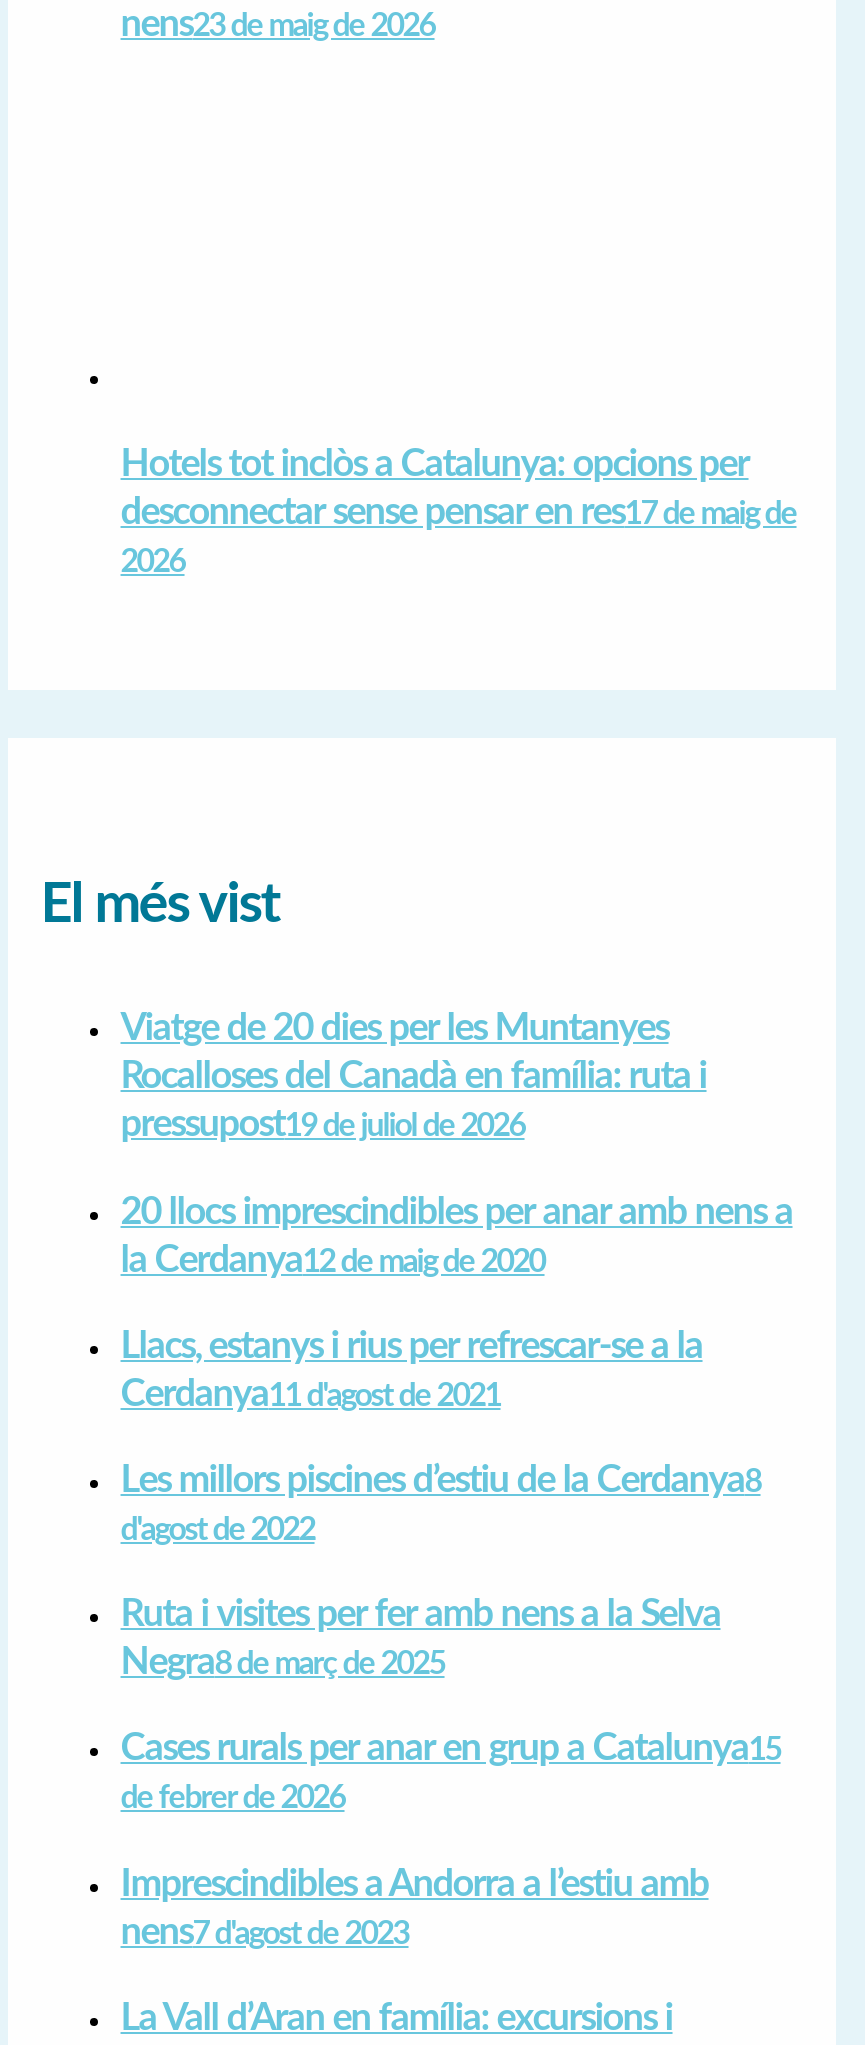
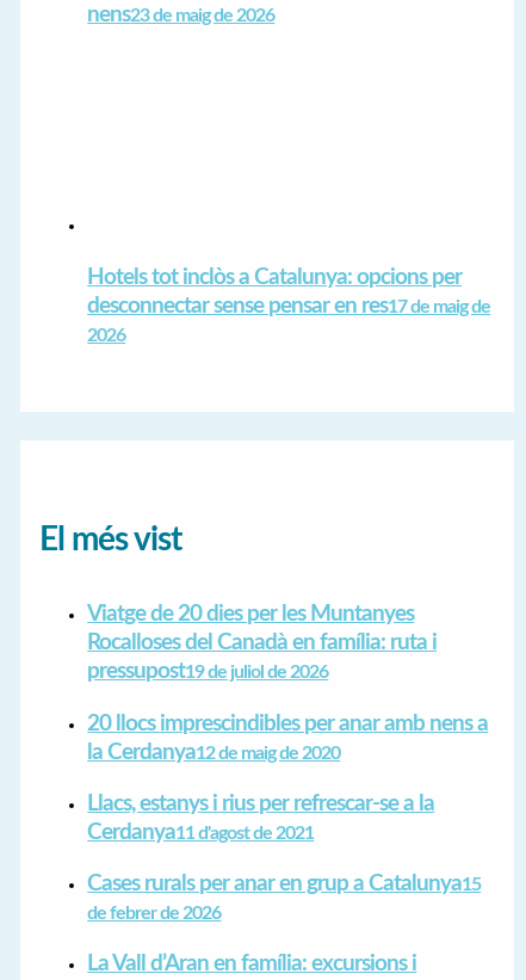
[121,1462,761,1682] Les millors piscines d’estiu de la Cerdanya8 | d'agost de 2022 | Ruta i visites per fer amb nens a la Selva | Negra8 de març de 2025 -> none
[121,1865,709,1951] Imprescindibles a Andorra a l’estiu amb | nens7 d'agost de 2023 -> none

